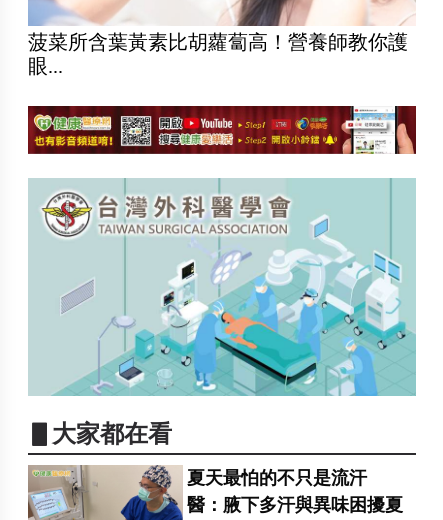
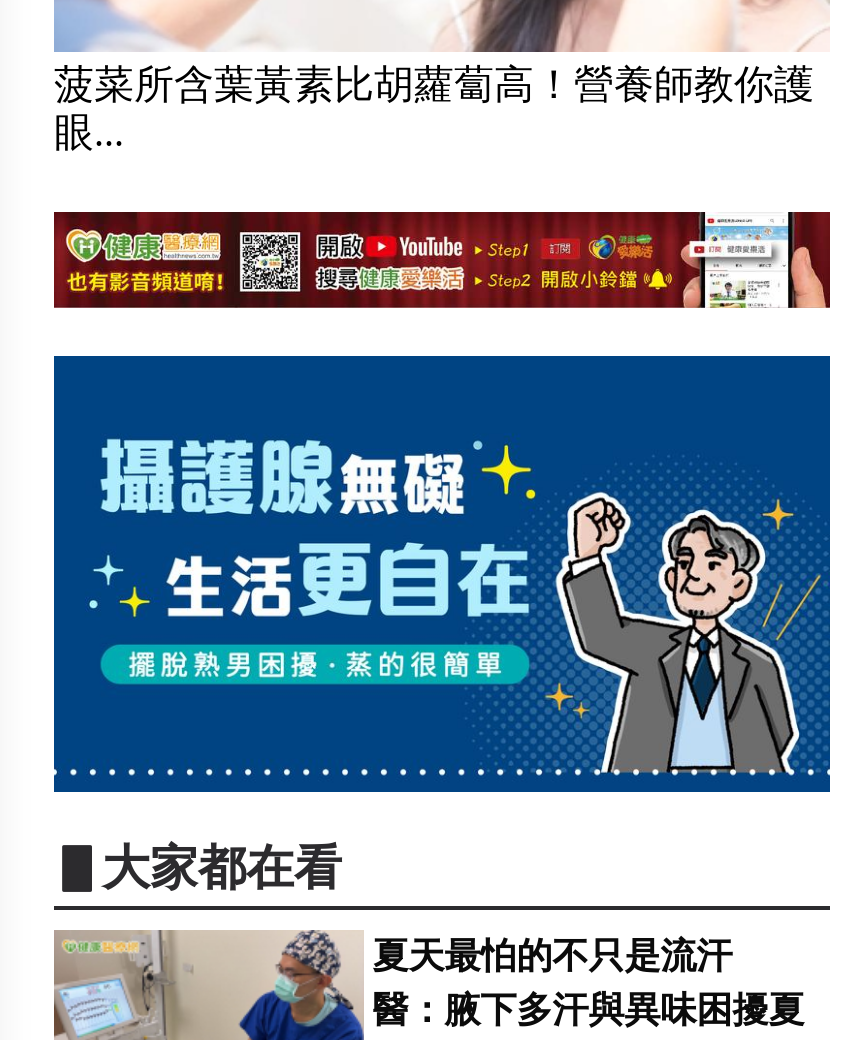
[28,178,416,397] [image] -> [52,354,830,794] [image]

